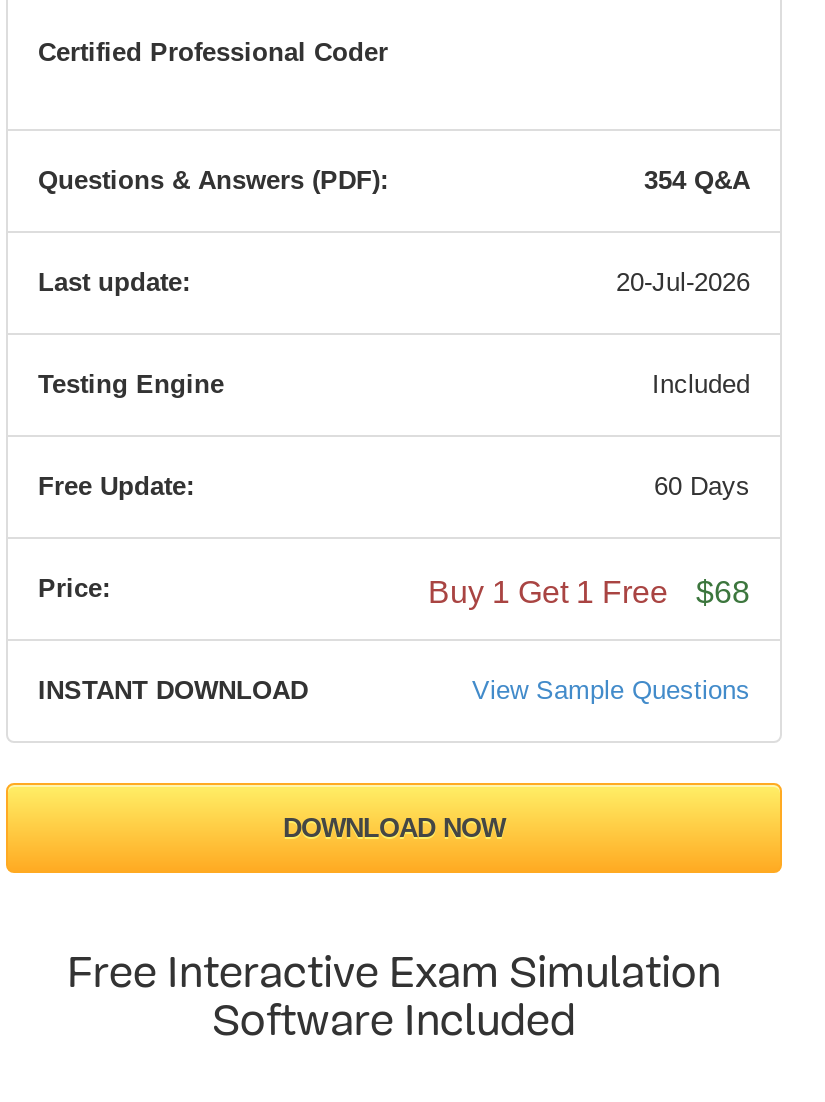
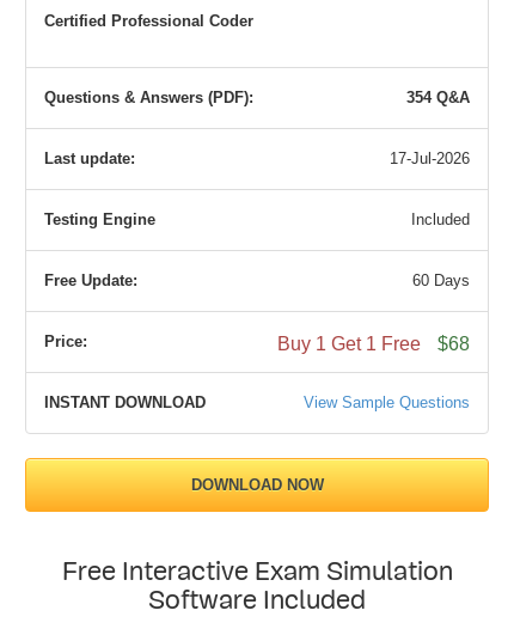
[616,267,750,297] 20-Jul-2026 -> [390,149,470,167] 17-Jul-2026

